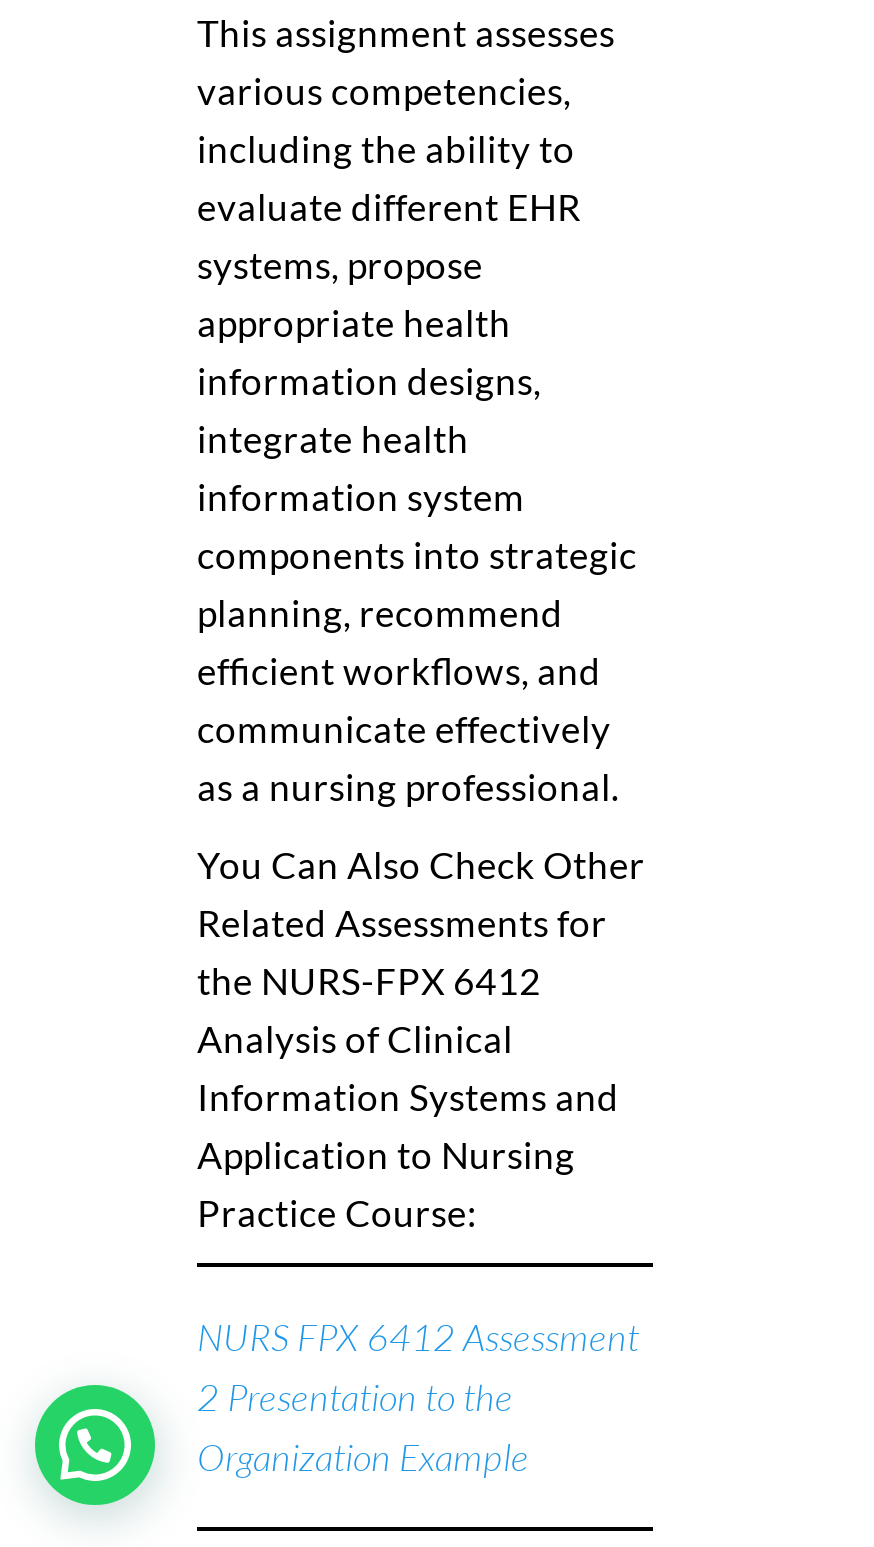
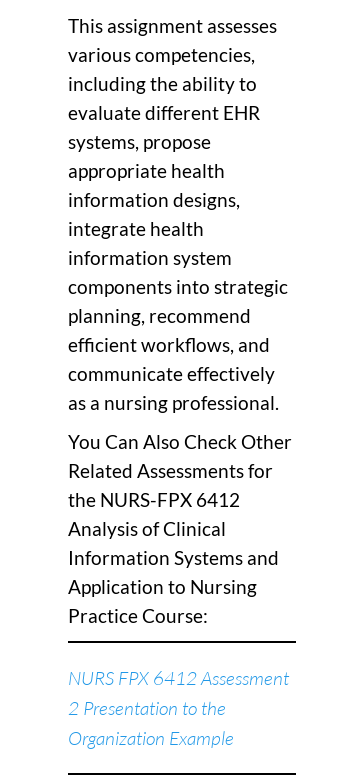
[31,1381,163,1523] [image] -> none

